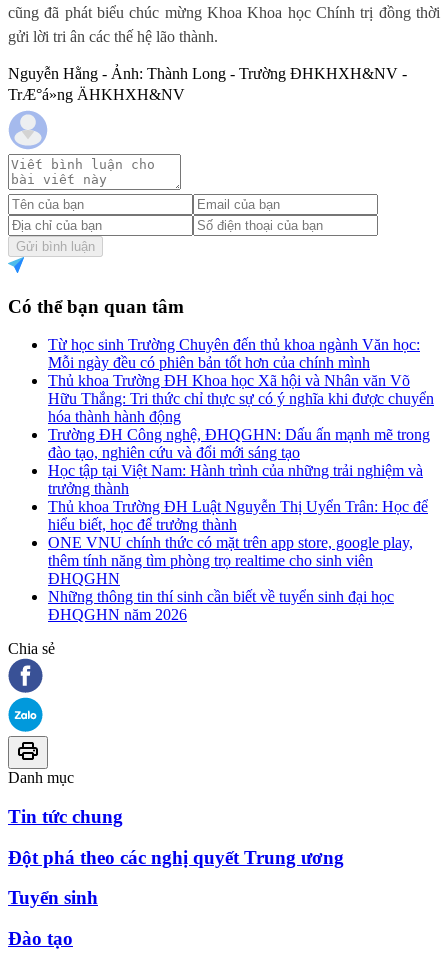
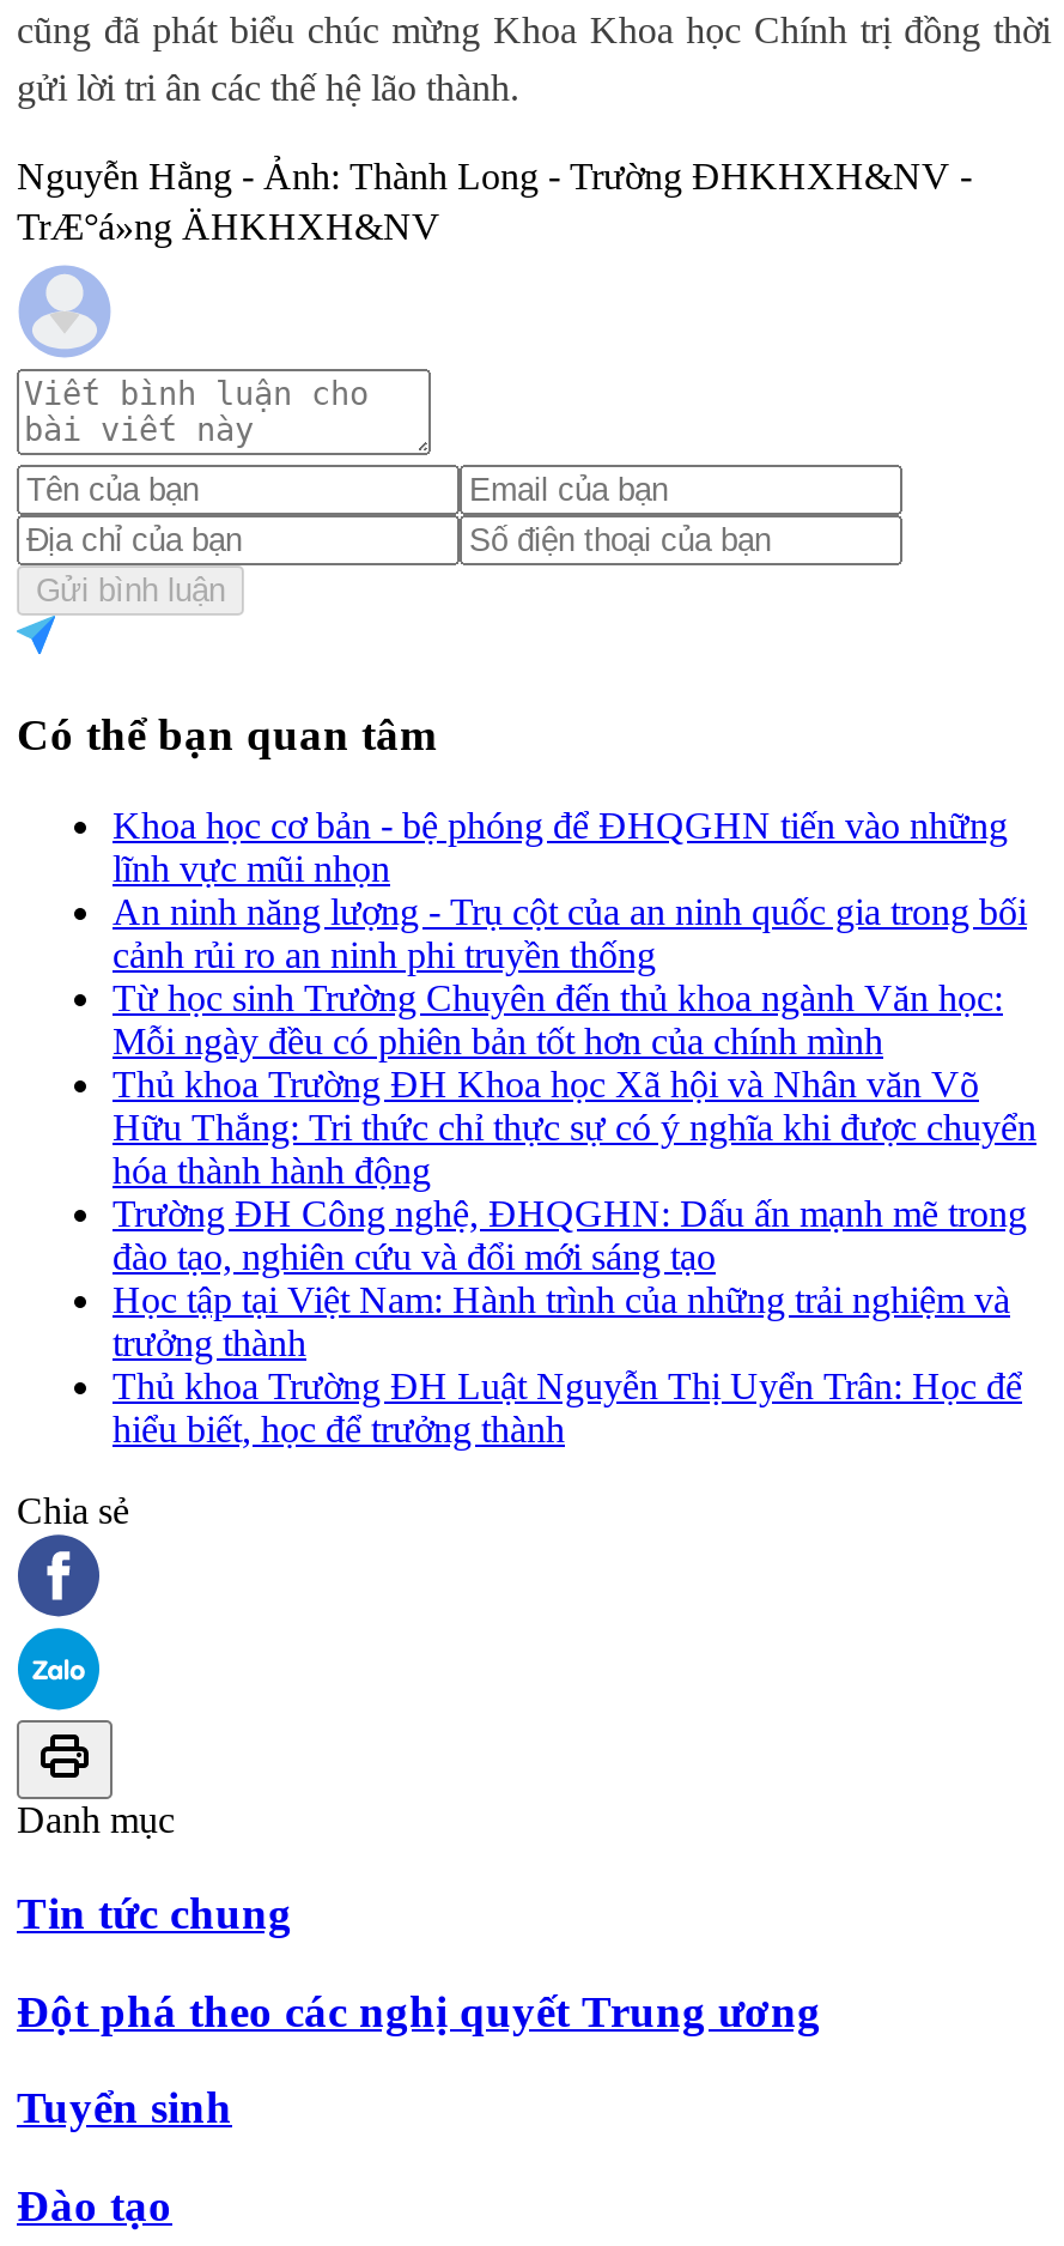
none -> [113,805,1027,976] Khoa học cơ bản - bệ phóng để ĐHQGHN tiến vào những | lĩnh vực mũi nhọn | An ninh năng lượng - Trụ cột của an ninh quốc gia trong bối | cảnh rủi ro an ninh phi truyền thống
moved [48,336,434,533] -> [113,978,1036,1450]: Từ học sinh Trường Chuyên đến thủ khoa ngành Văn học: | Mỗi ngày đều có phiên bản tốt hơn của chính mình | Thủ khoa Trường ĐH Khoa học Xã hội và Nhân văn Võ | ... | Thủ khoa Trường ĐH Luật Nguyễn Thị Uyển Trân: Học để | hiểu biết, học để trưởng thành
[48,534,413,623] ONE VNU chính thức có mặt trên app store, google play, | thêm tính năng tìm phòng trọ realtime cho sinh viên | ĐHQGHN | Những thông tin thí sinh cần biết về tuyển sinh đại học | ĐHQGHN năm 2026 -> none

